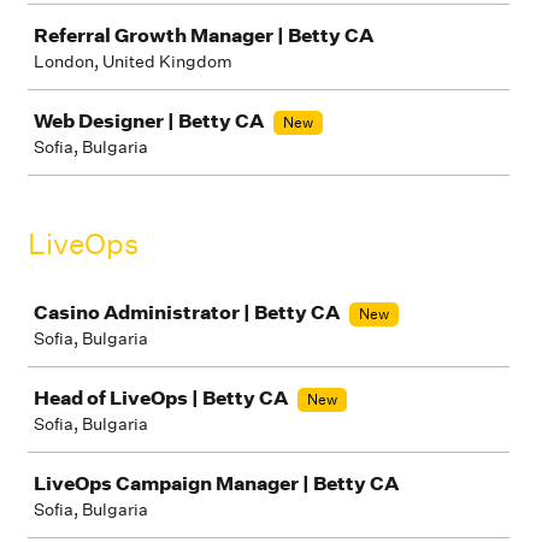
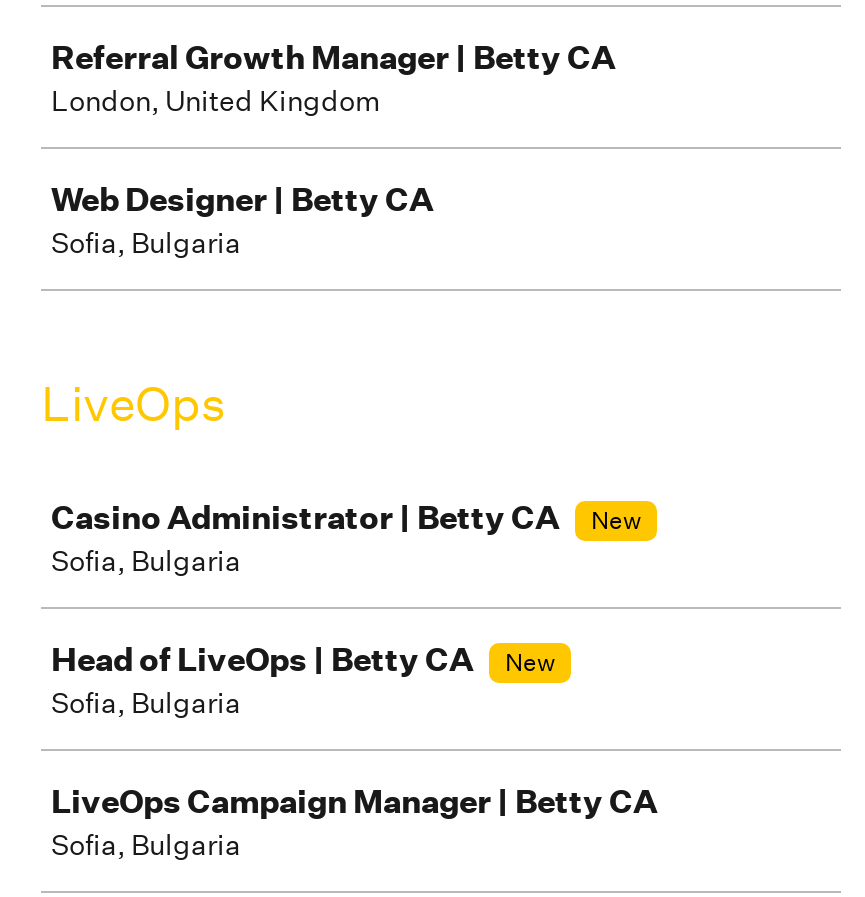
[283,112,313,132] New -> none

